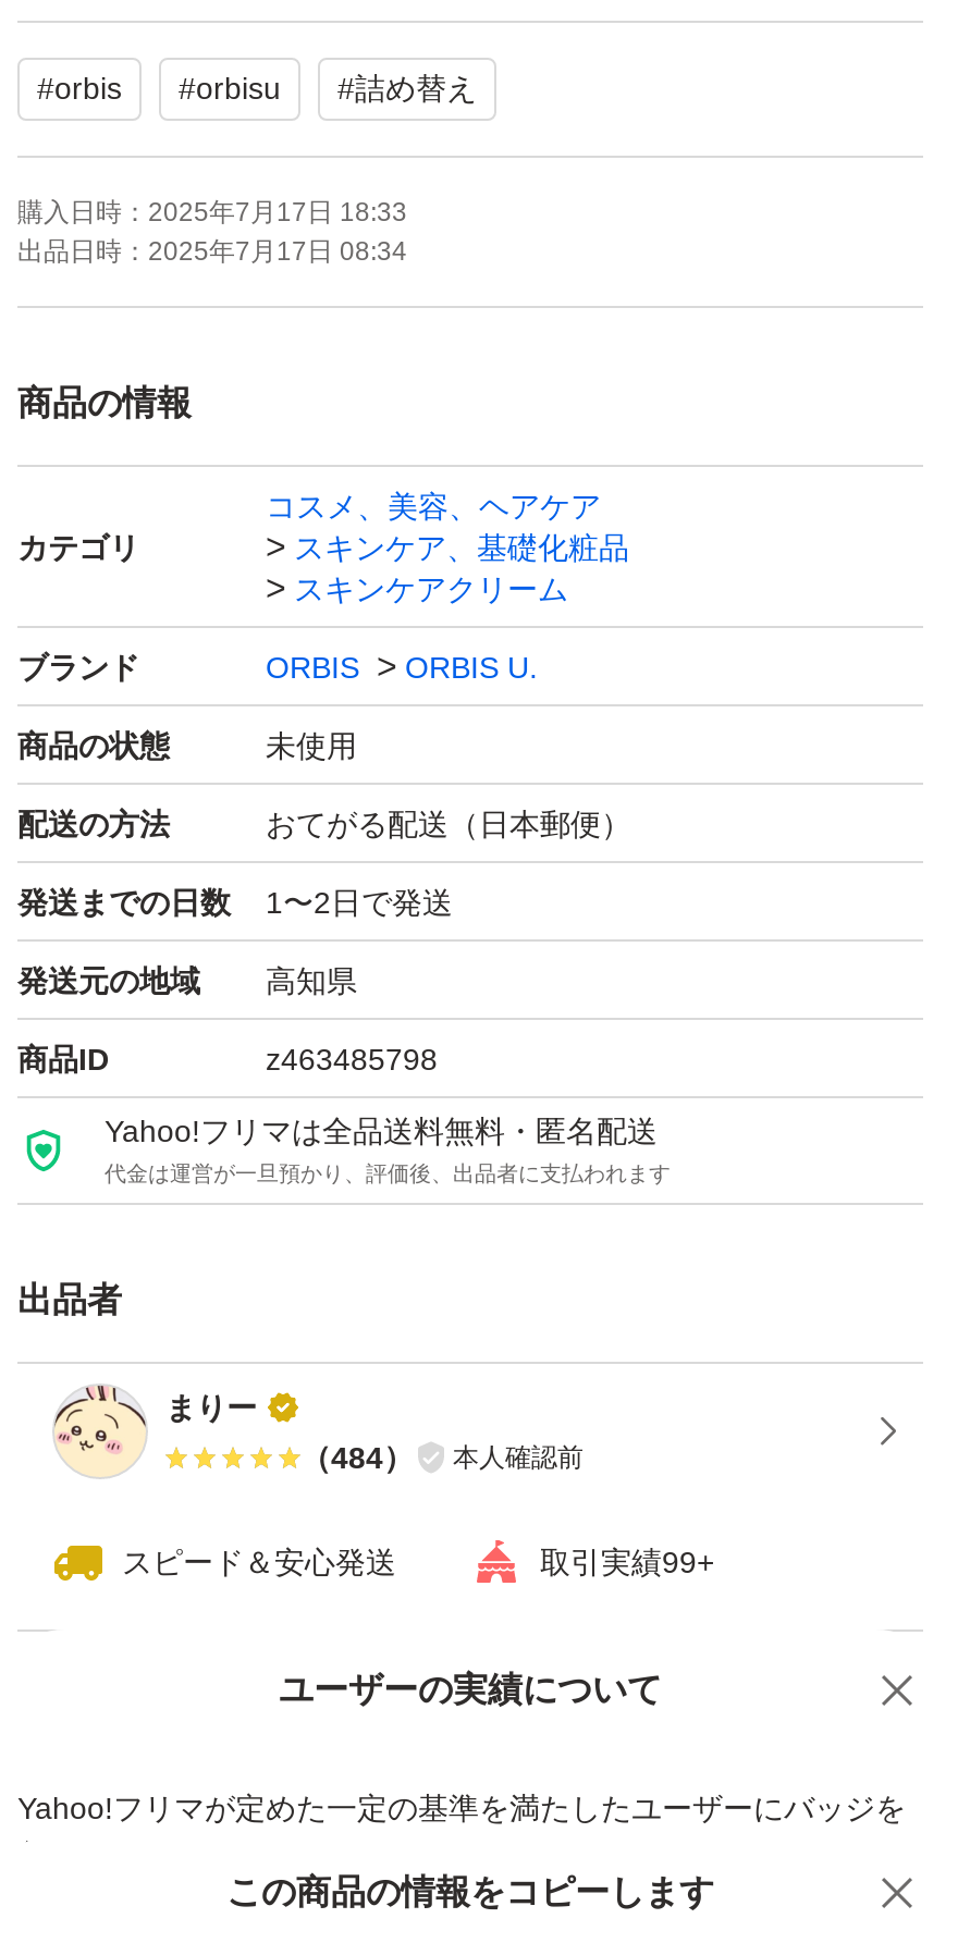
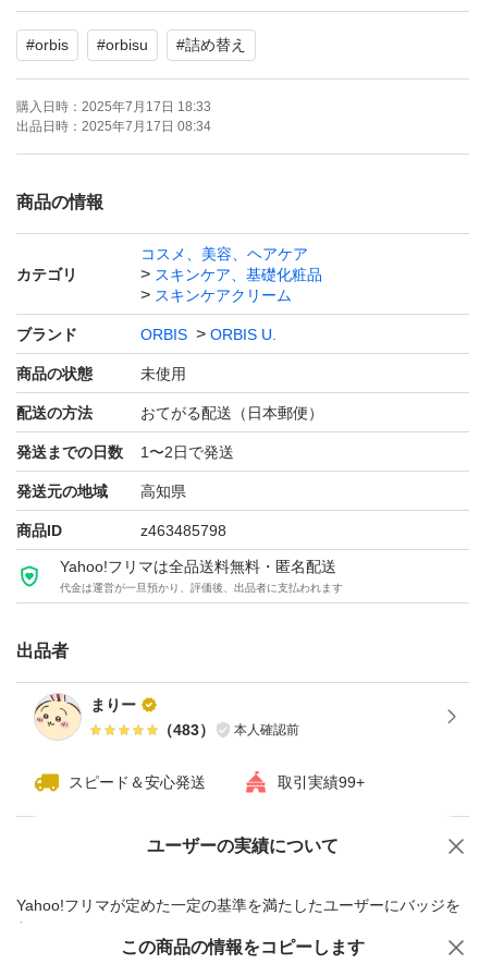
[300,1440,584,1475] （484） 本人確認前 -> [158,721,299,738] （483） 本人確認前

